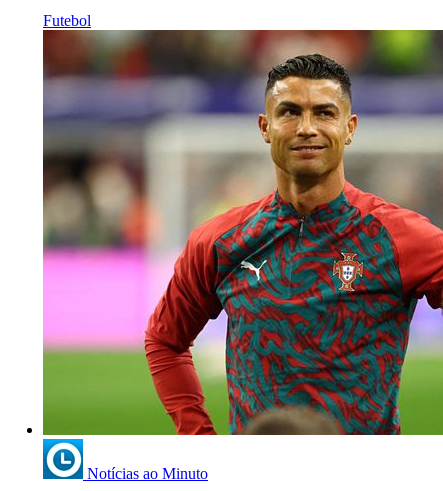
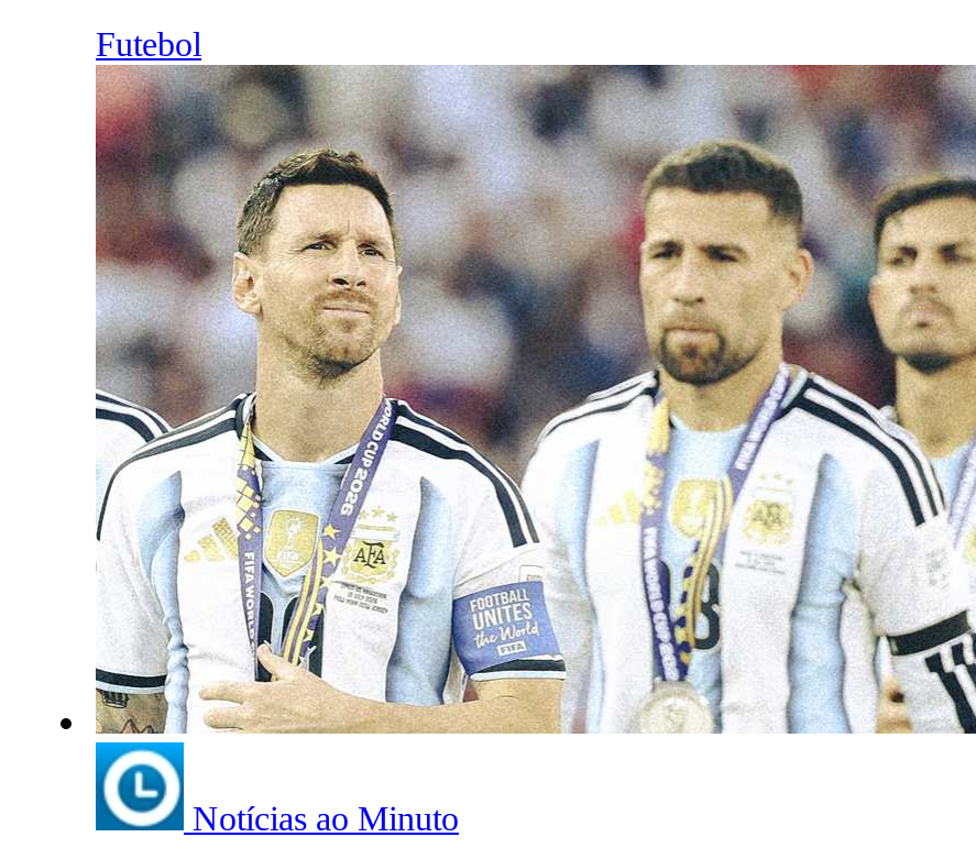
[42,29,440,436] [image] -> [94,63,969,736] [image]

